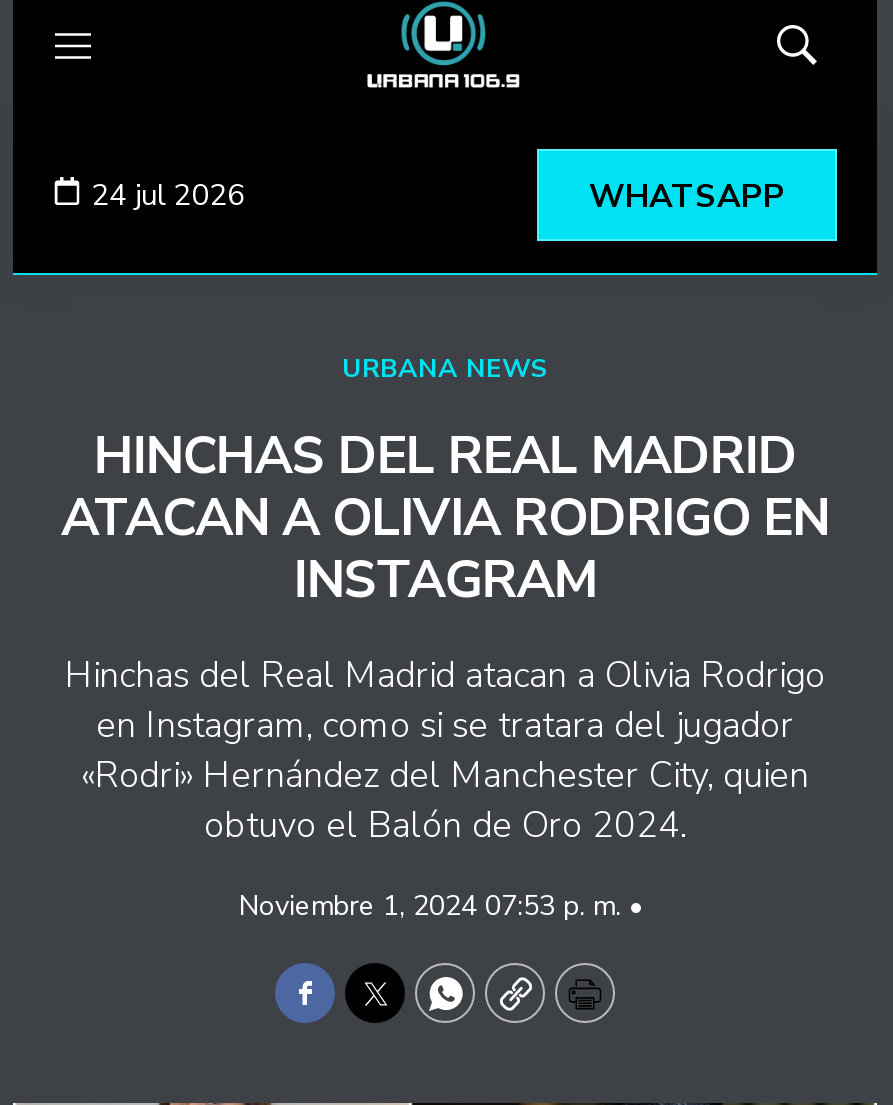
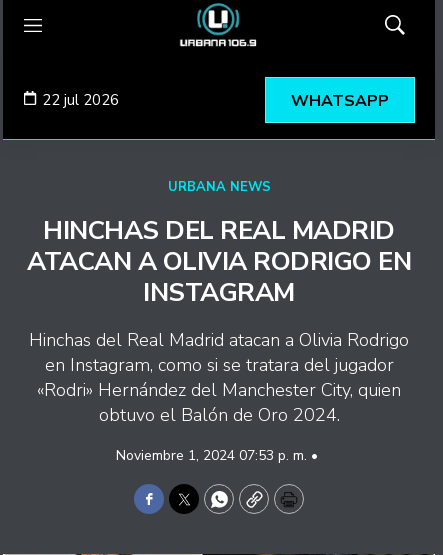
[91,174,245,214] 24 jul 2026 -> [42,90,119,110] 22 jul 2026

